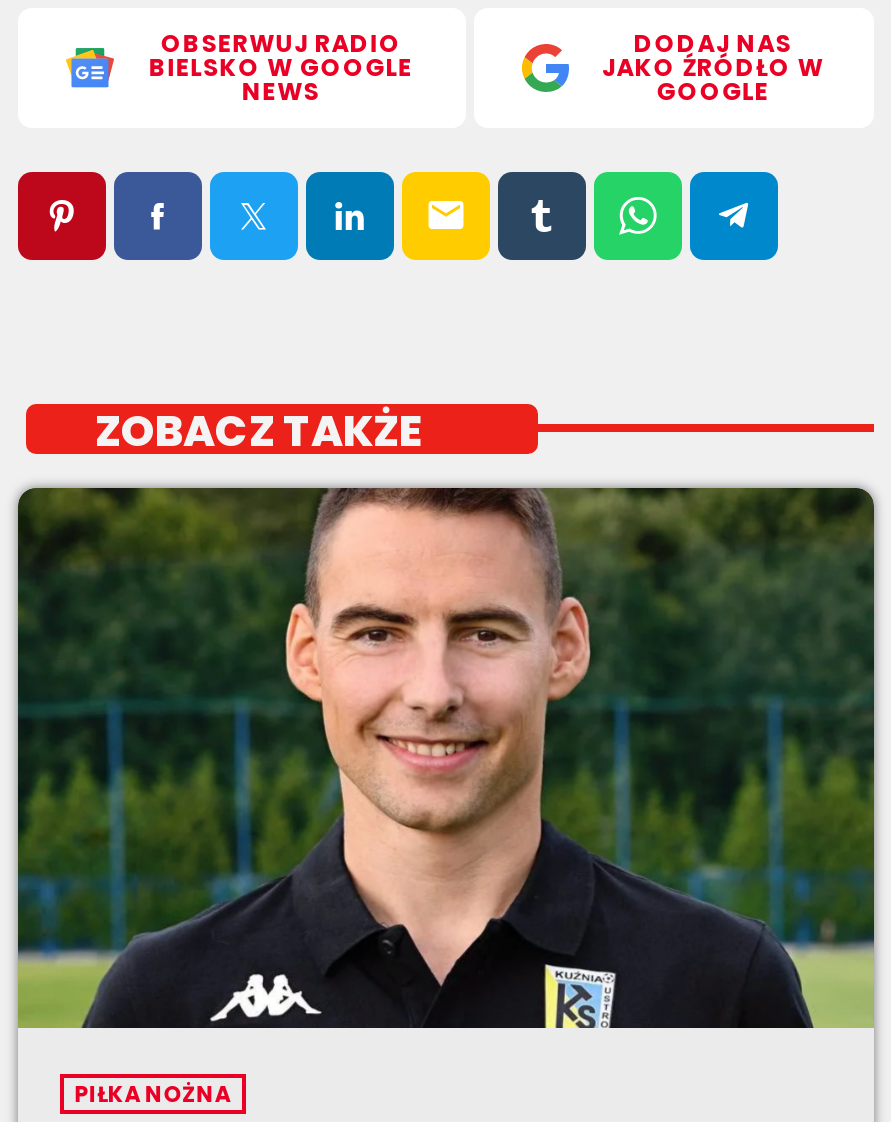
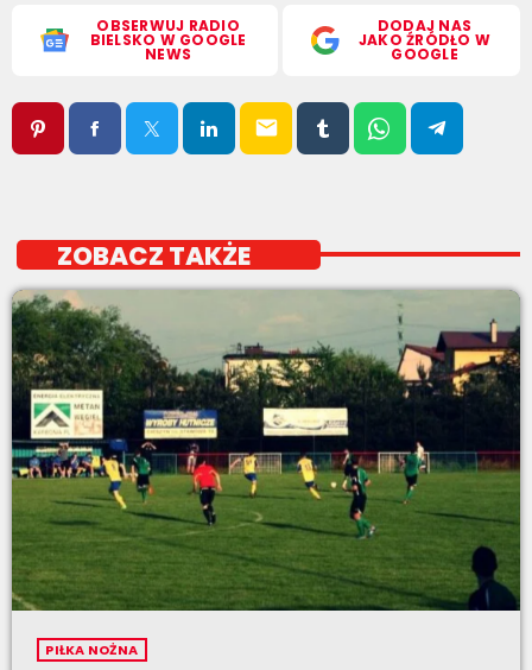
[18,486,874,1030] [image] -> [11,290,521,612] [image]

